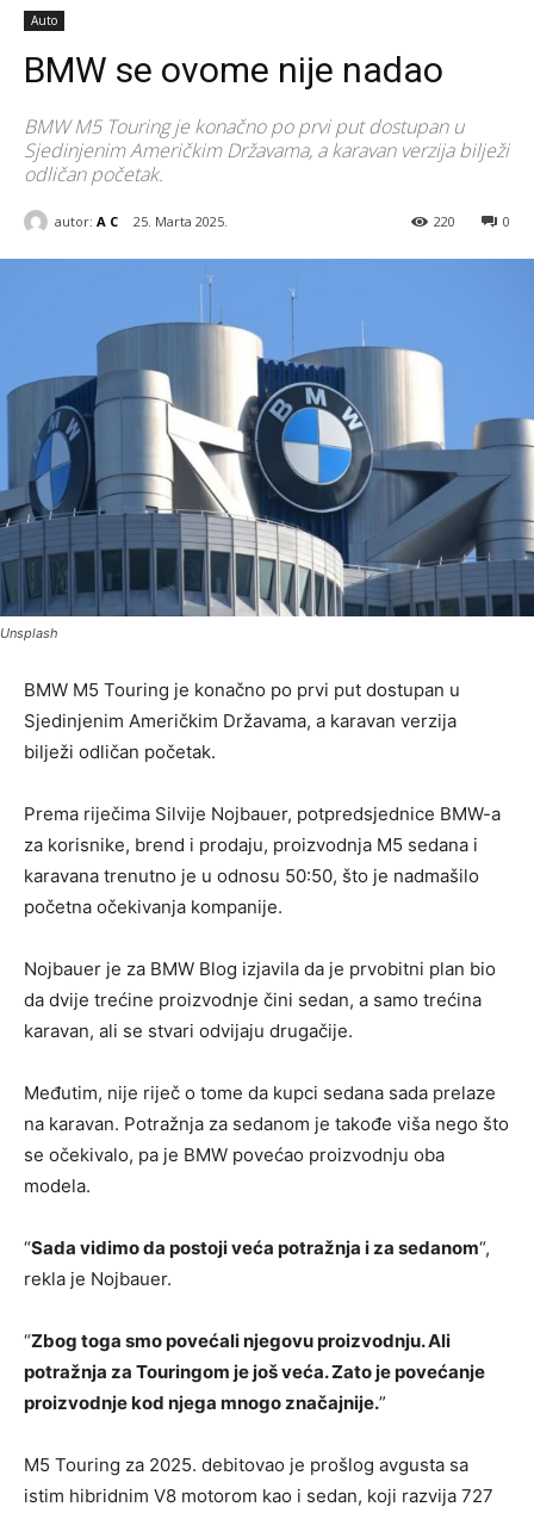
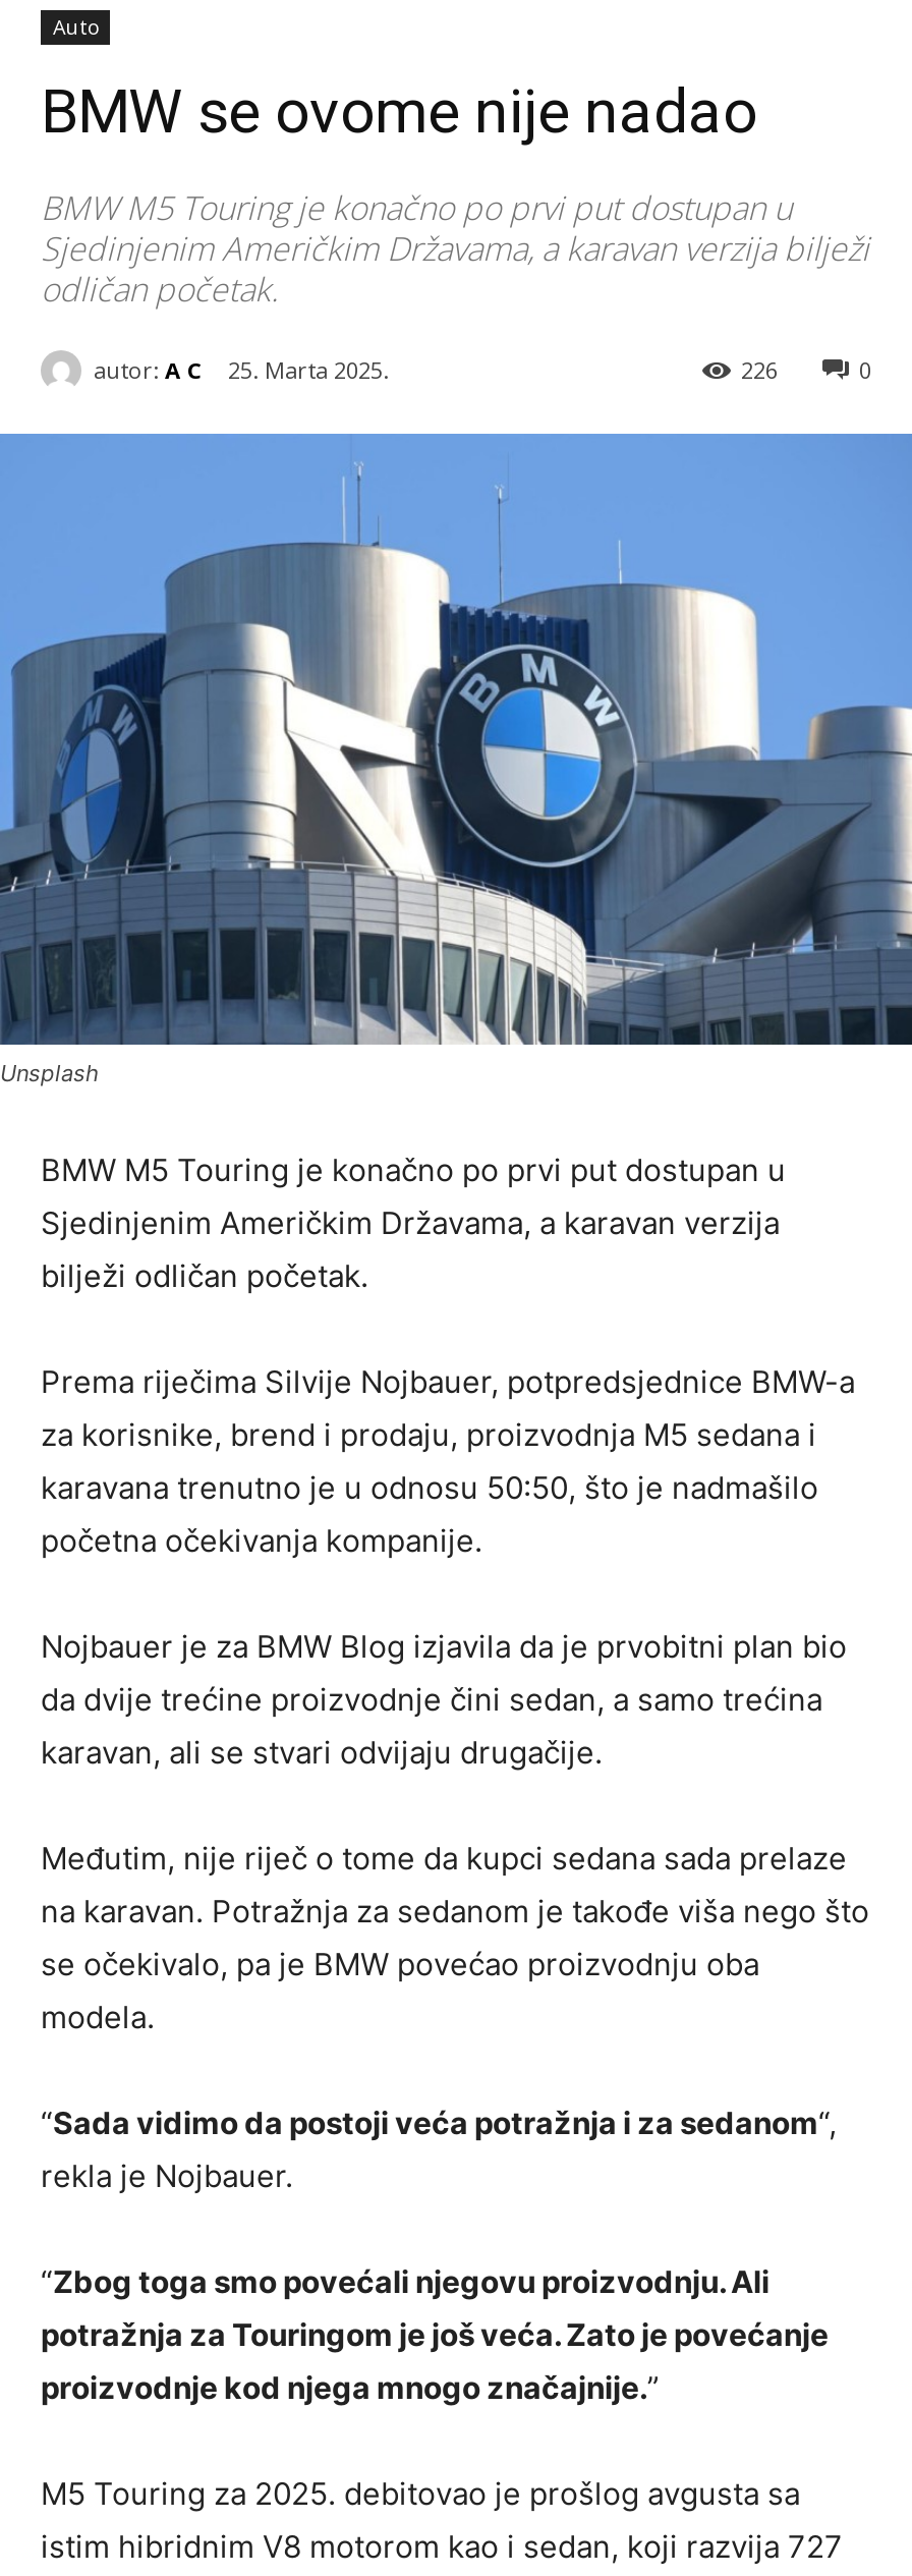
[434,212,455,230] 220 -> [741,355,778,385] 226

